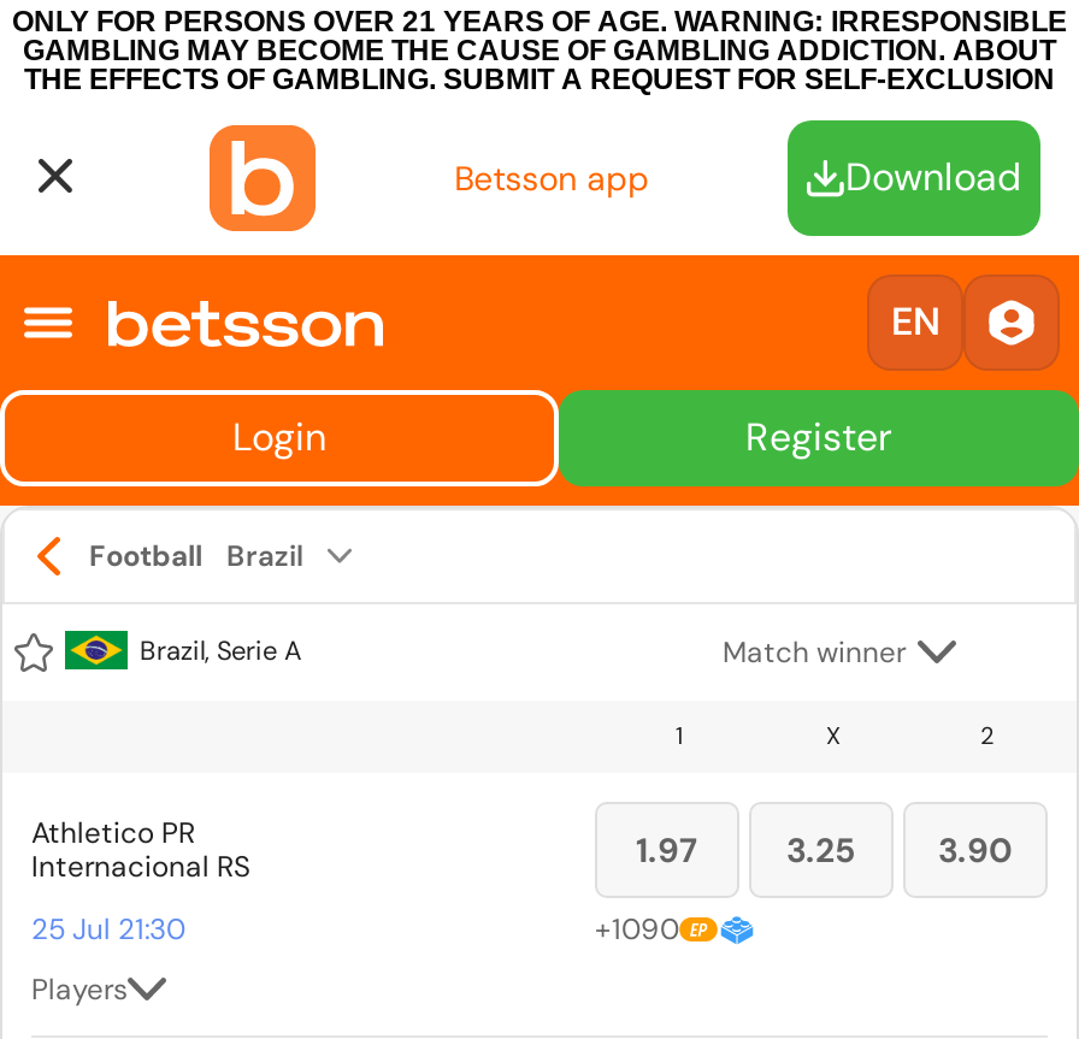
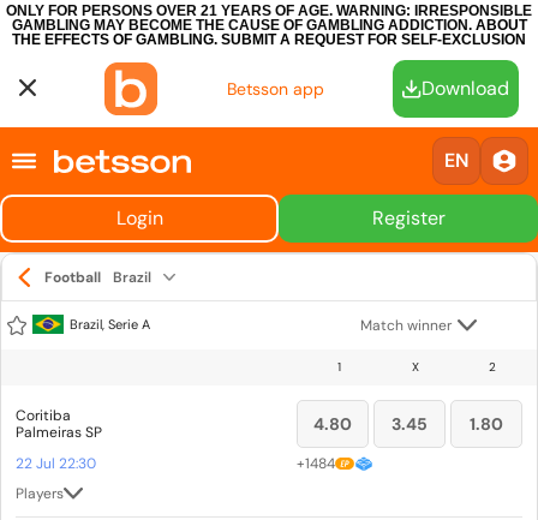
[31,814,1013,886] Athletico PR | Internacional RS | 1.97 | 3.25 | 3.90 -> [16,406,503,442] Coritiba | Palmeiras SP | 4.80 | 3.45 | 1.80
[31,910,679,949] 25 Jul 21:30 | +1090 -> [16,454,335,473] 22 Jul 22:30 | +1484

